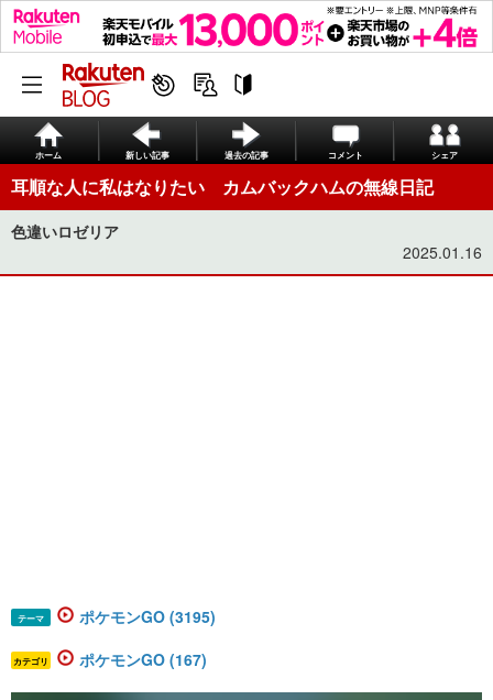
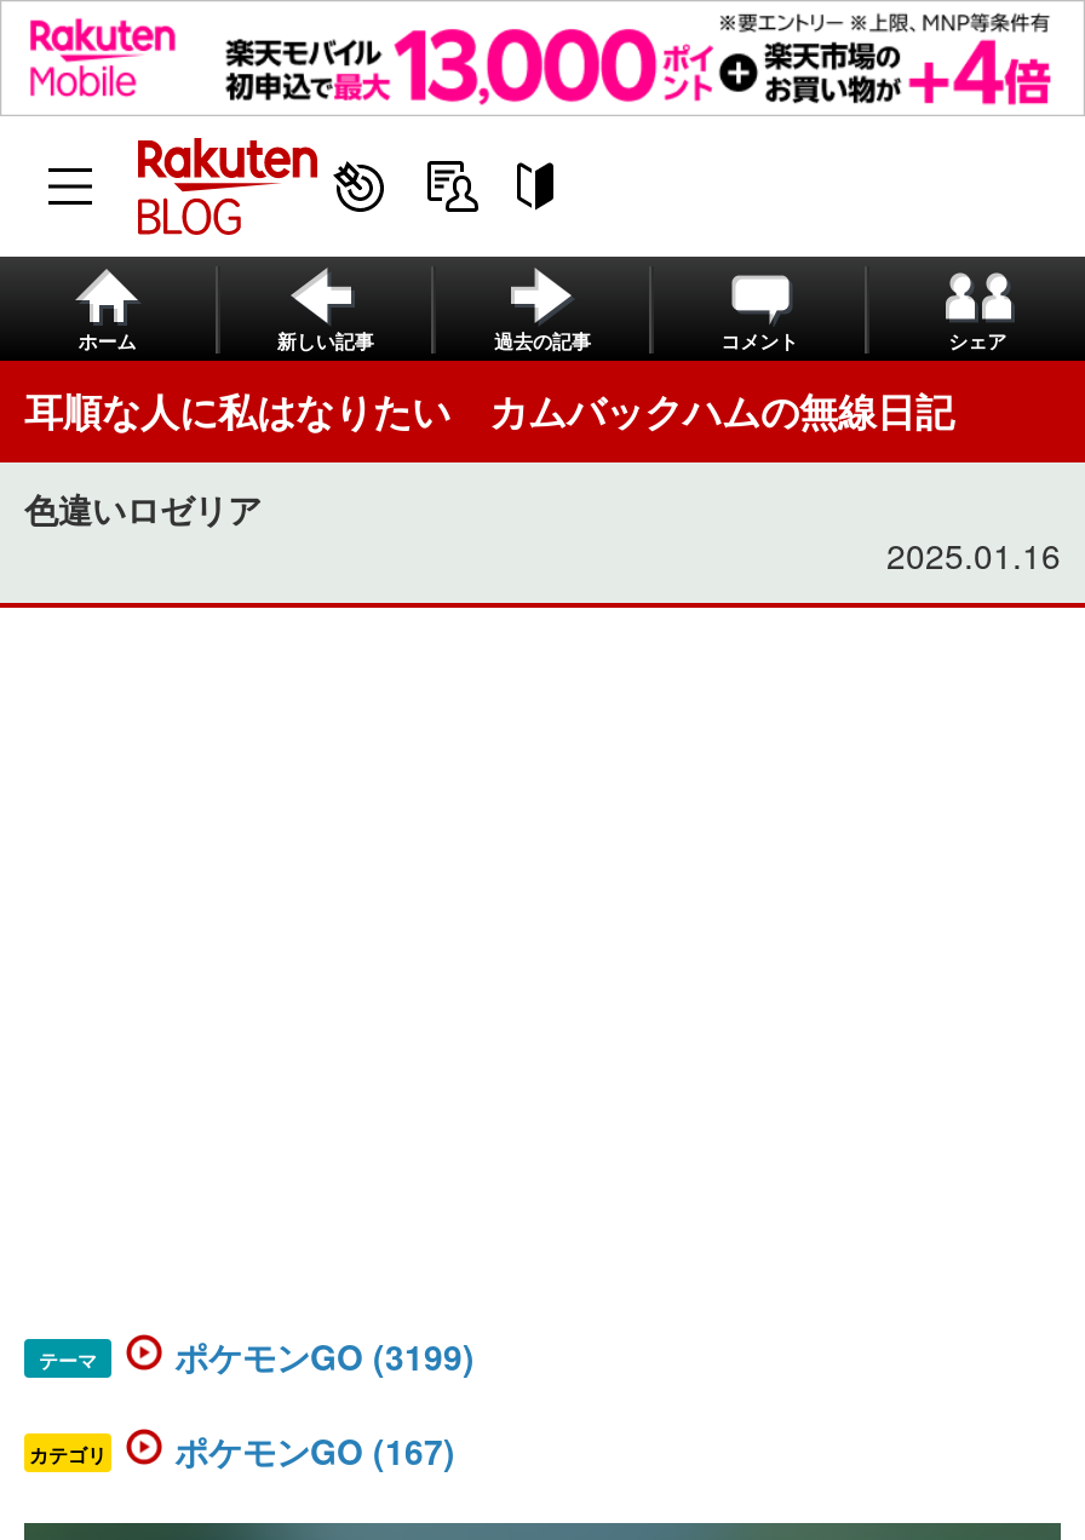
[79,605,216,627] ポケモンGO (3195) -> [174,1331,475,1380] ポケモンGO (3199)

